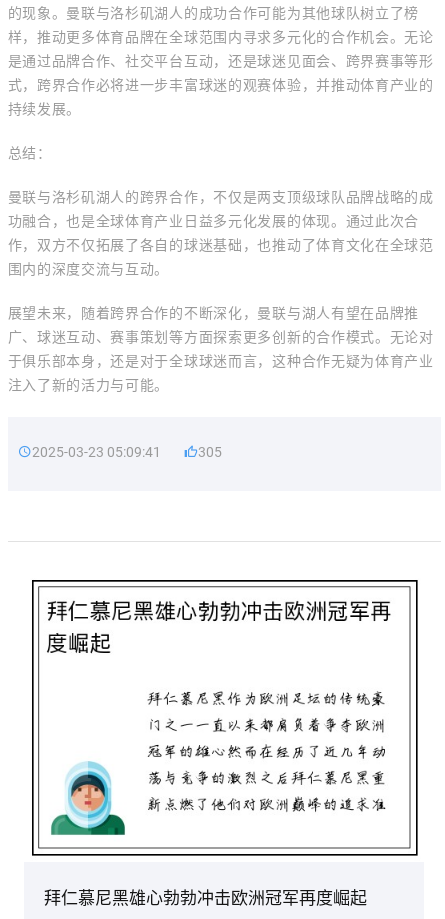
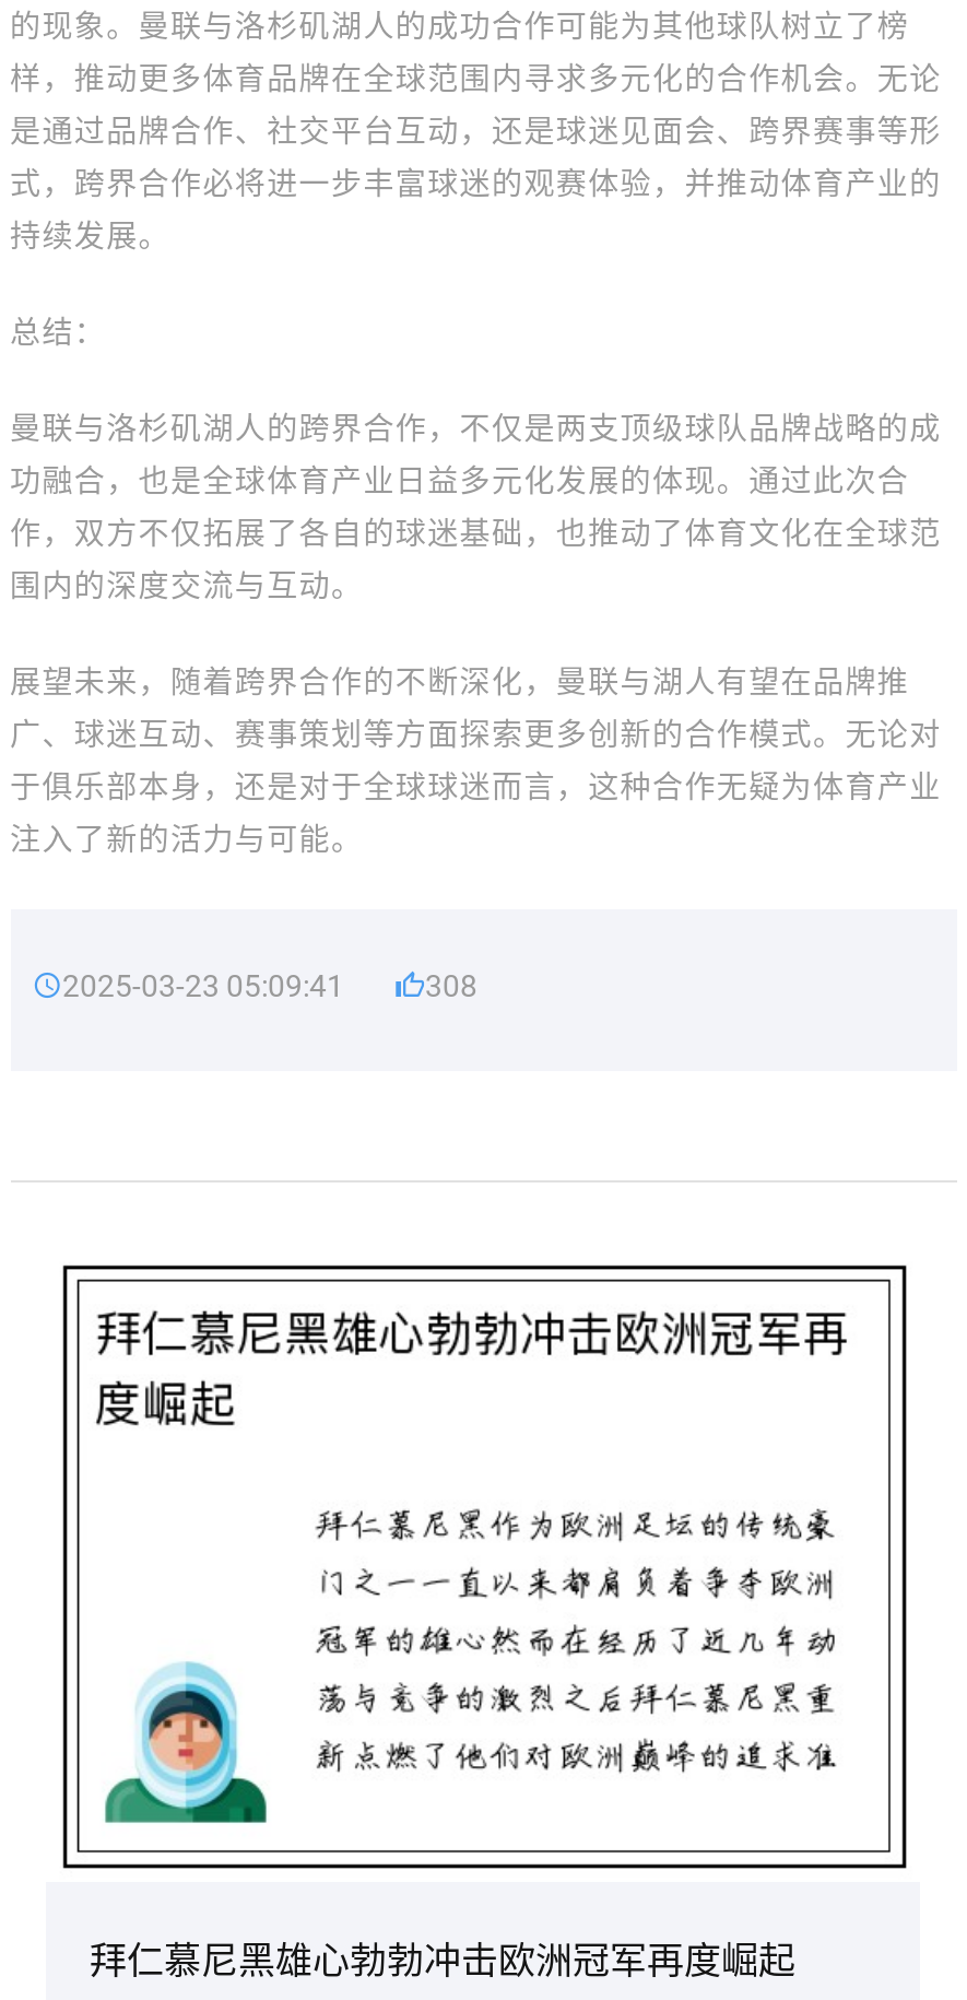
[197,444,221,460] 305 -> [425,969,477,1004] 308

